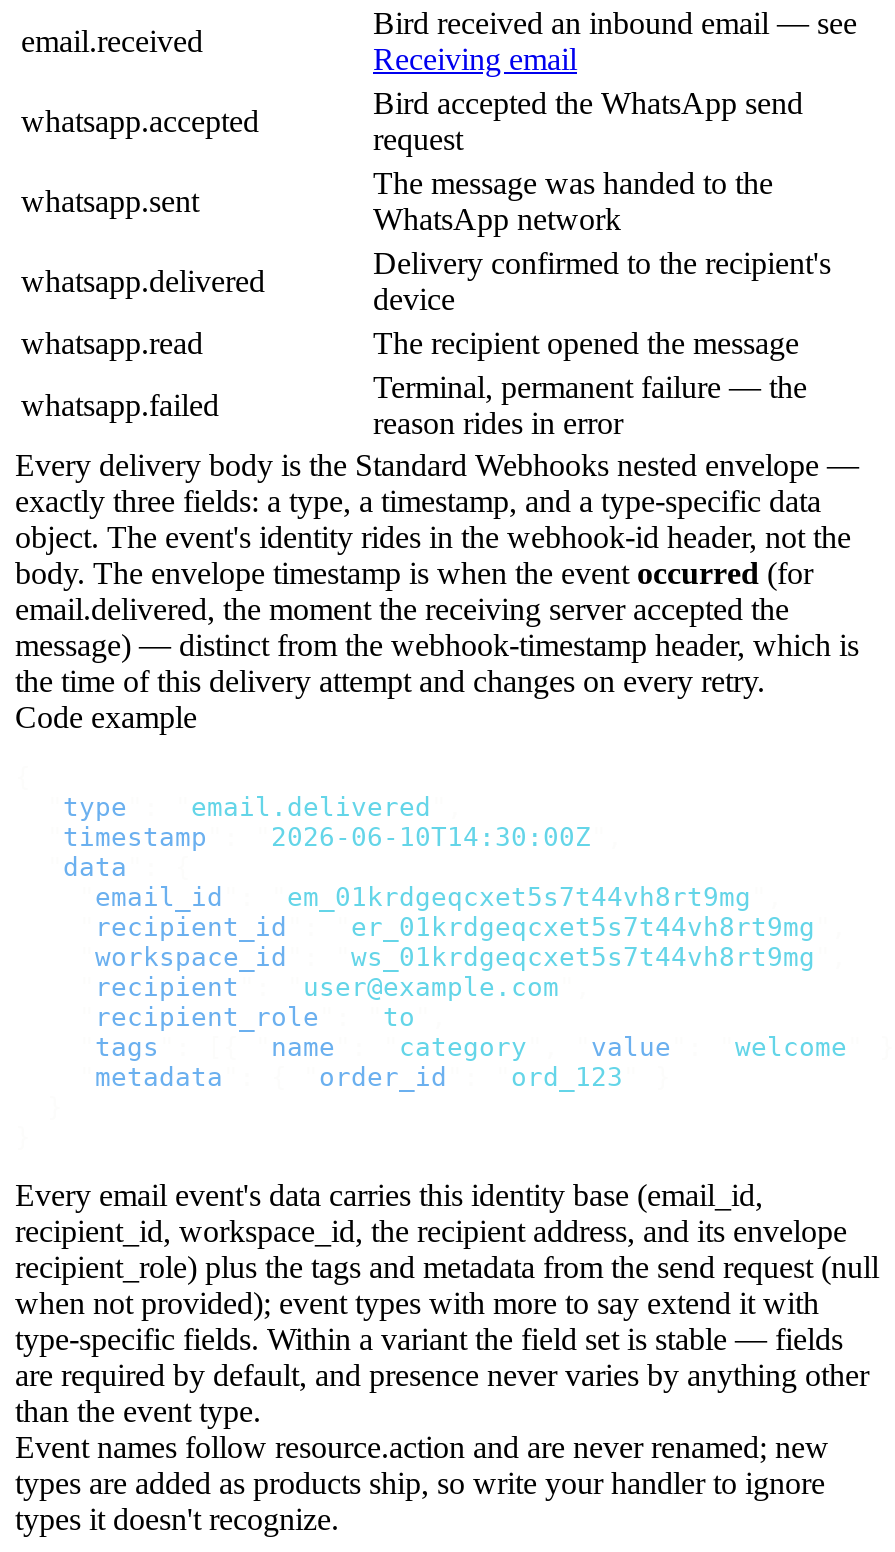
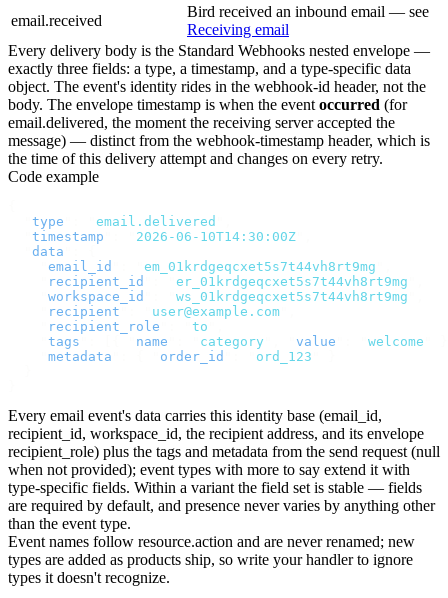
[21,86,803,218] Bird accepted the WhatsApp send | request | whatsapp.sent -> none
[21,104,259,138] whatsapp.accepted -> none
[21,166,773,298] The message was handed to the | WhatsApp network | whatsapp.delivered -> none
[21,246,831,422] Delivery confirmed to the recipient's | device | whatsapp.read | The recipient opened the message | whatsapp.failed -> none
[373,370,807,440] Terminal, permanent failure — the | reason rides in error -> none

